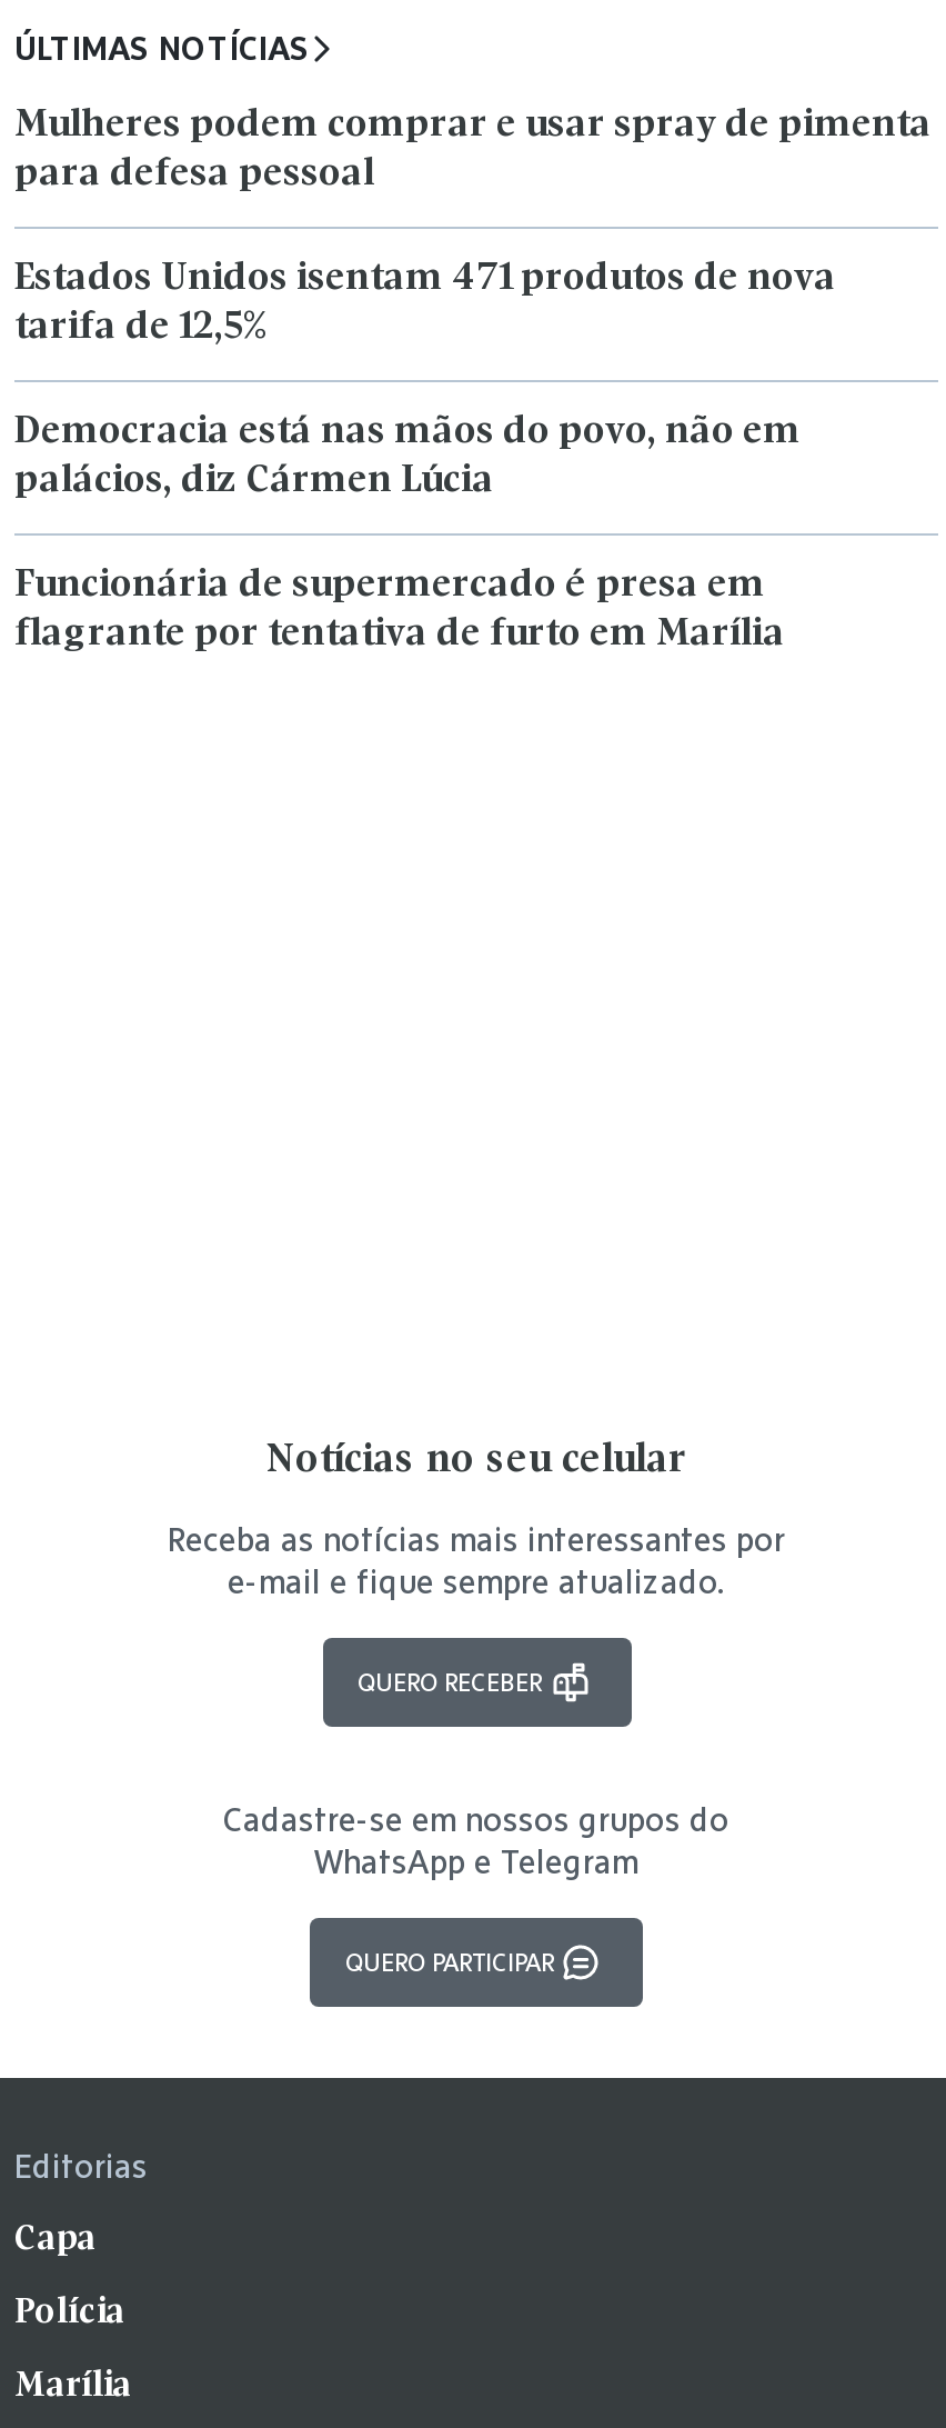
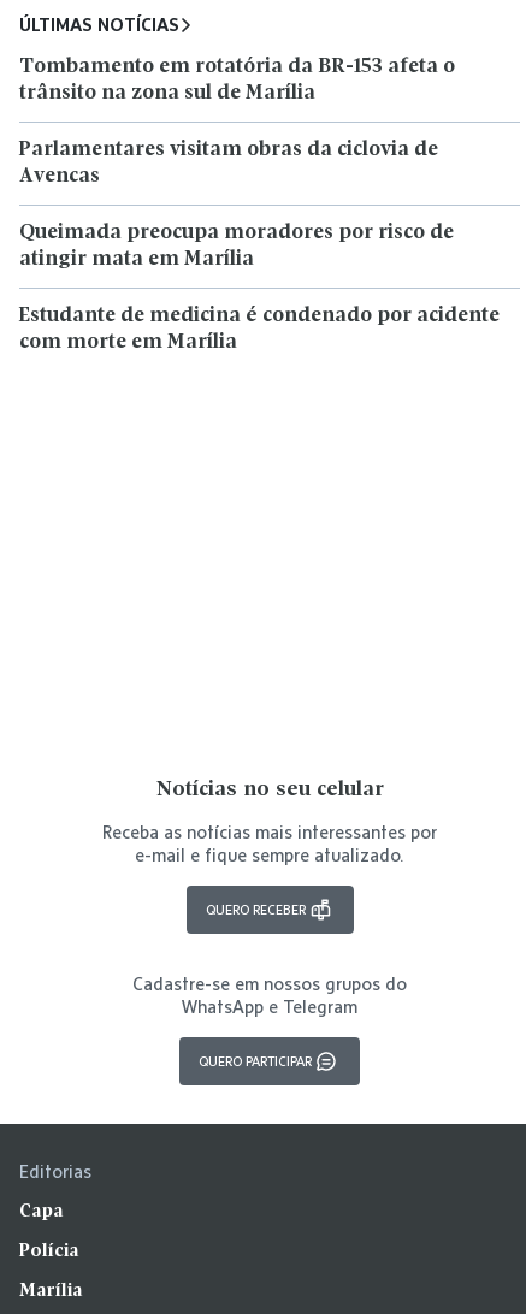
[14,108,932,194] Mulheres podem comprar e usar spray de pimenta | para defesa pessoal -> [19,57,455,104] Tombamento em rotatória da BR-153 afeta o | trânsito na zona sul de Marília
[14,261,836,348] Estados Unidos isentam 471 produtos de nova | tarifa de 12,5% -> [19,140,438,187] Parlamentares visitam obras da ciclovia de | Avencas
[14,414,801,501] Democracia está nas mãos do povo, não em | palácios, diz Cármen Lúcia -> [19,223,454,270] Queimada preocupa moradores por risco de | atingir mata em Marília
[14,568,785,654] Funcionária de supermercado é presa em | flagrante por tentativa de furto em Marília -> [19,306,500,353] Estudante de medicina é condenado por acidente | com morte em Marília

